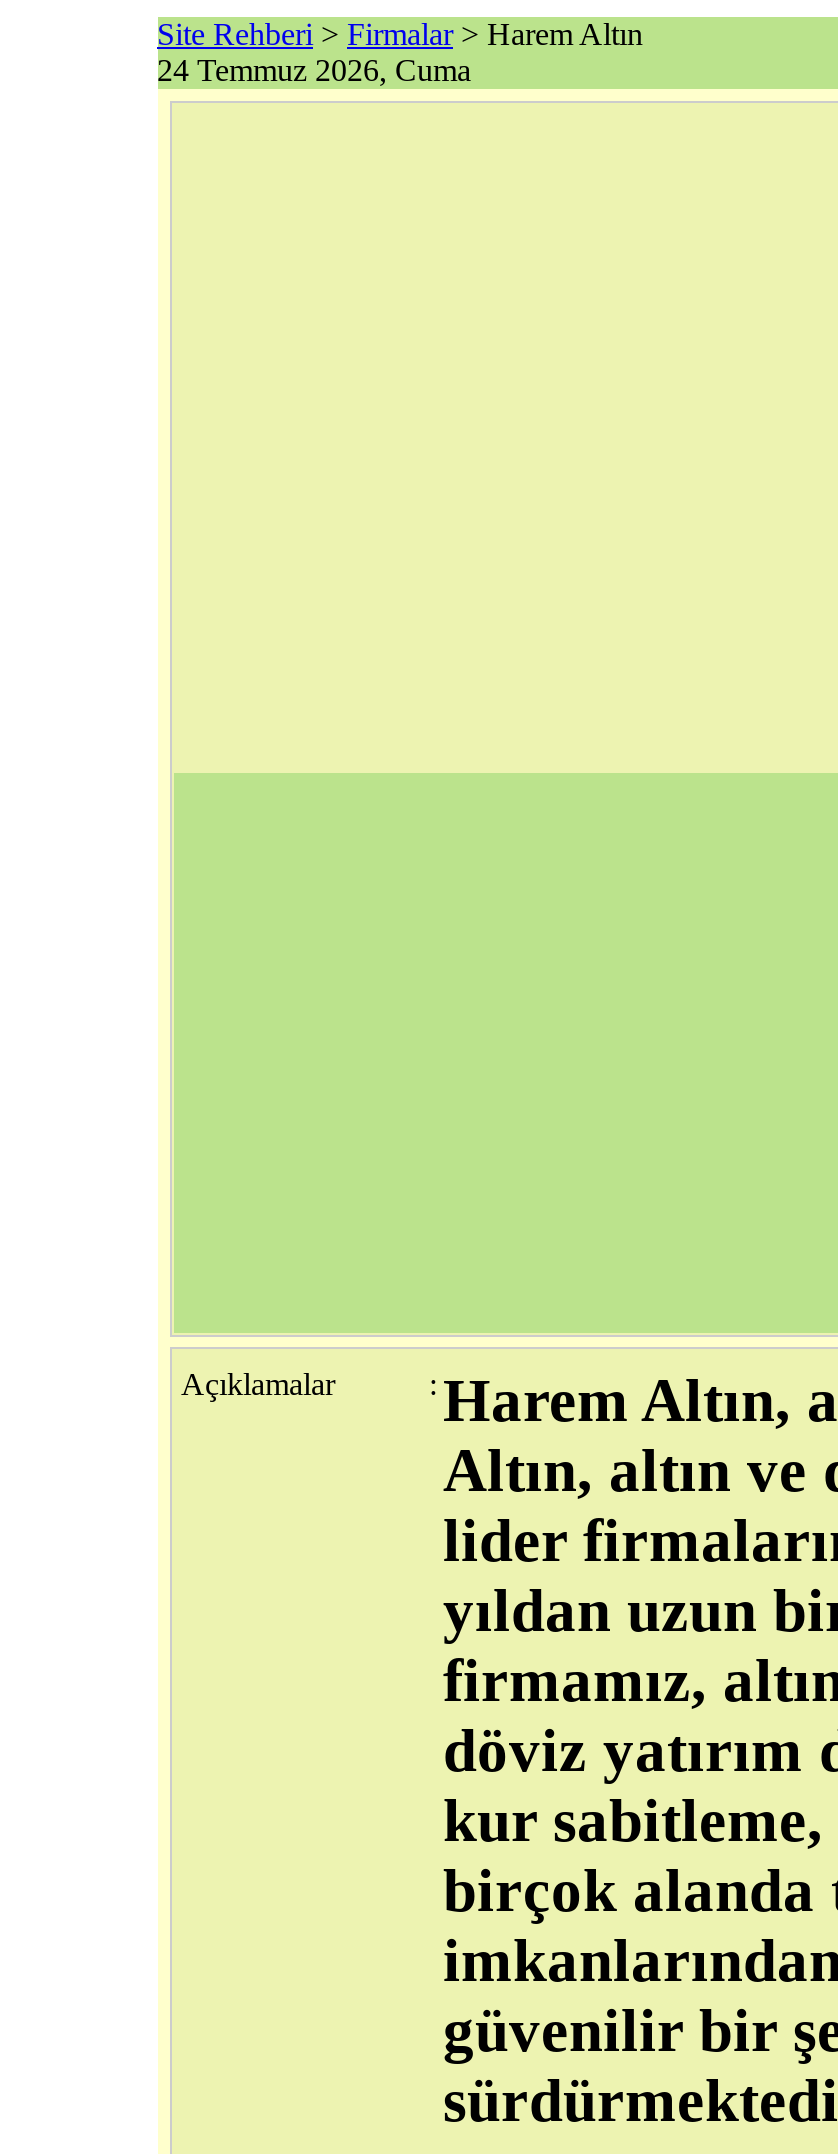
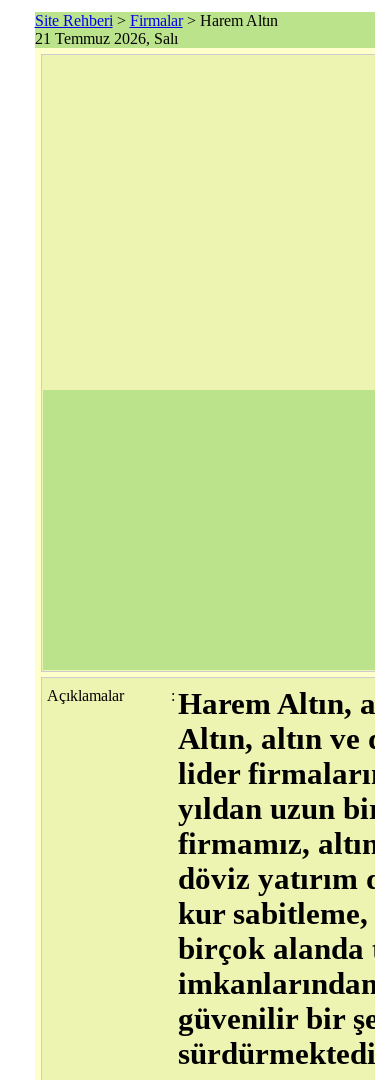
[157,53,471,87] 24 Temmuz 2026, Cuma -> [34,30,177,47] 21 Temmuz 2026, Salı

